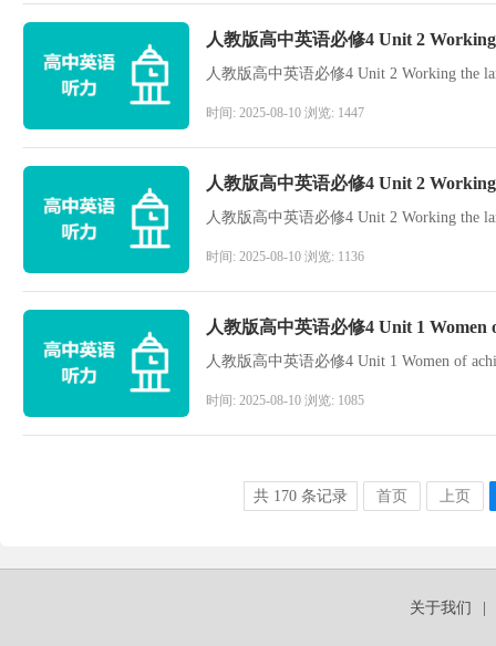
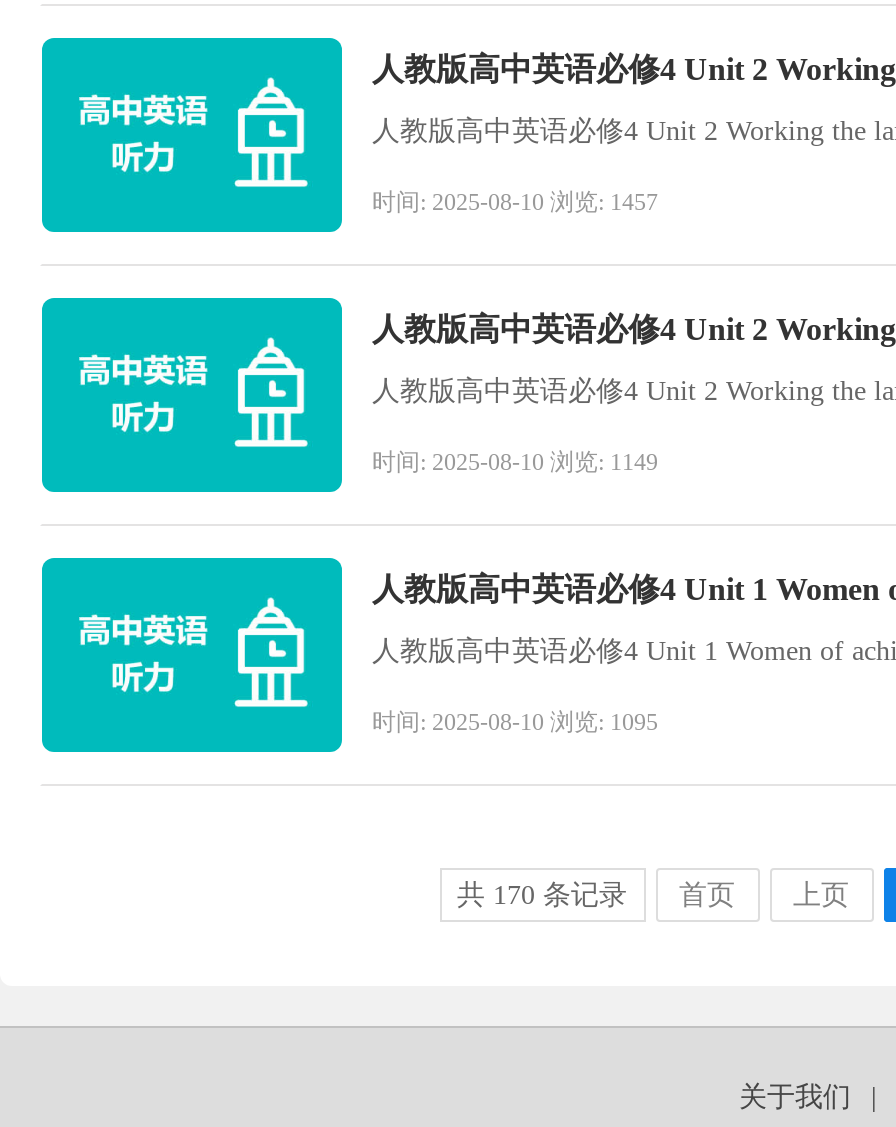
[206,105,364,121] 时间: 2025-08-10 浏览: 1447 -> [372,188,658,216] 时间: 2025-08-10 浏览: 1457
[206,249,364,264] 时间: 2025-08-10 浏览: 1136 -> [372,448,658,476] 时间: 2025-08-10 浏览: 1149
[206,393,364,408] 时间: 2025-08-10 浏览: 1085 -> [372,708,658,736] 时间: 2025-08-10 浏览: 1095

